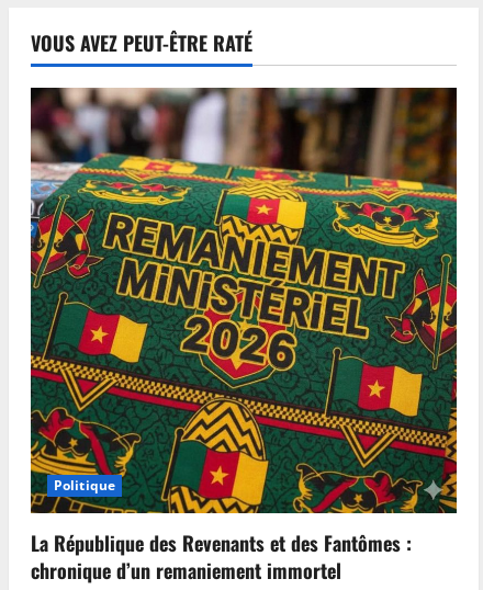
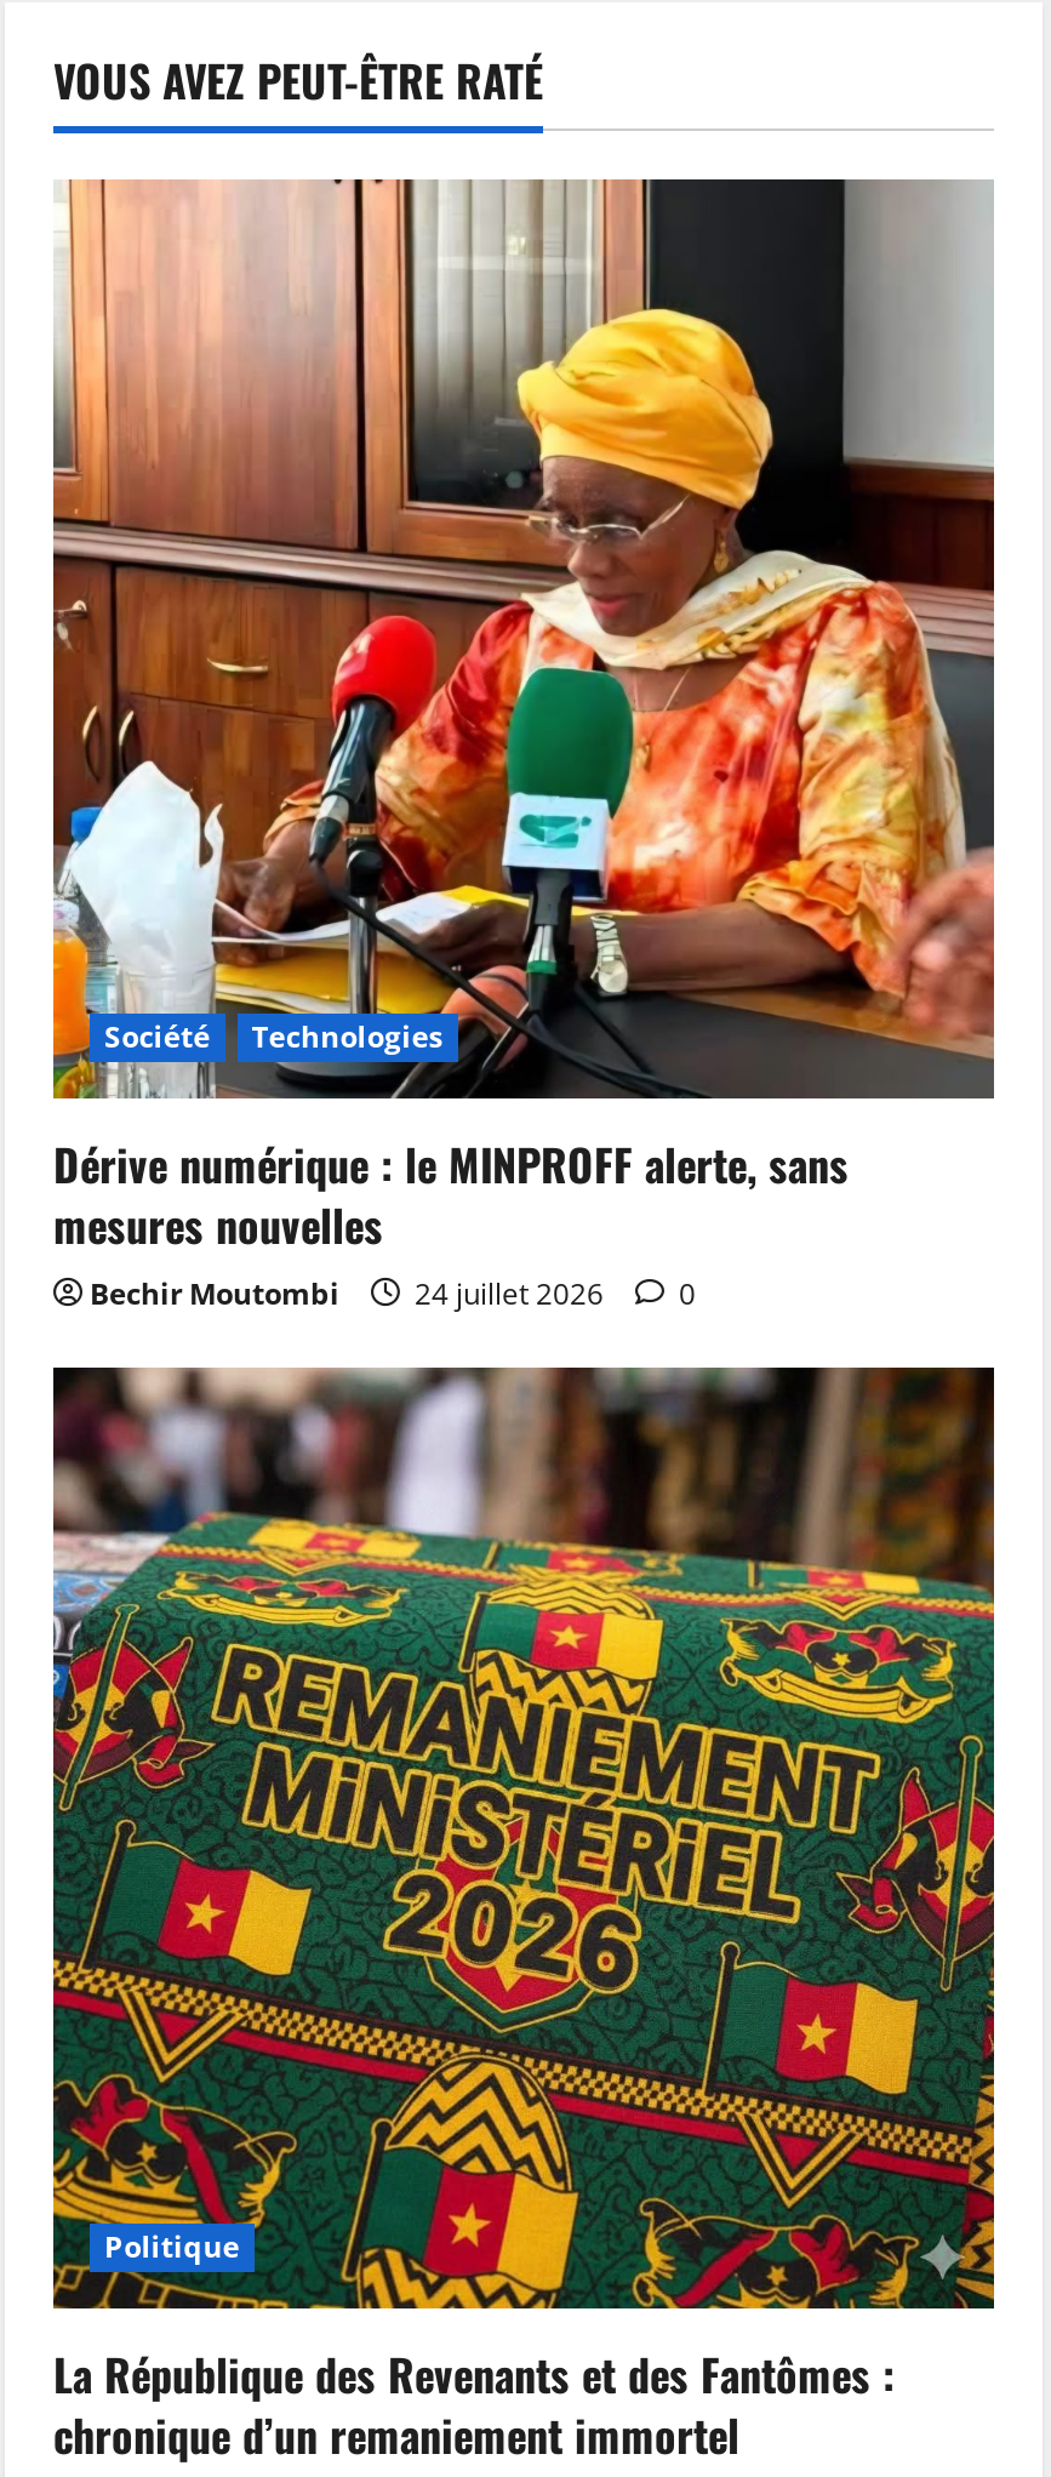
none -> [51,178,996,1314] [image] | Société | Technologies | Dérive numérique : le MINPROFF alerte, sans | mesures nouvelles | Bechir Moutombi | 24 juillet 2026 | 0

